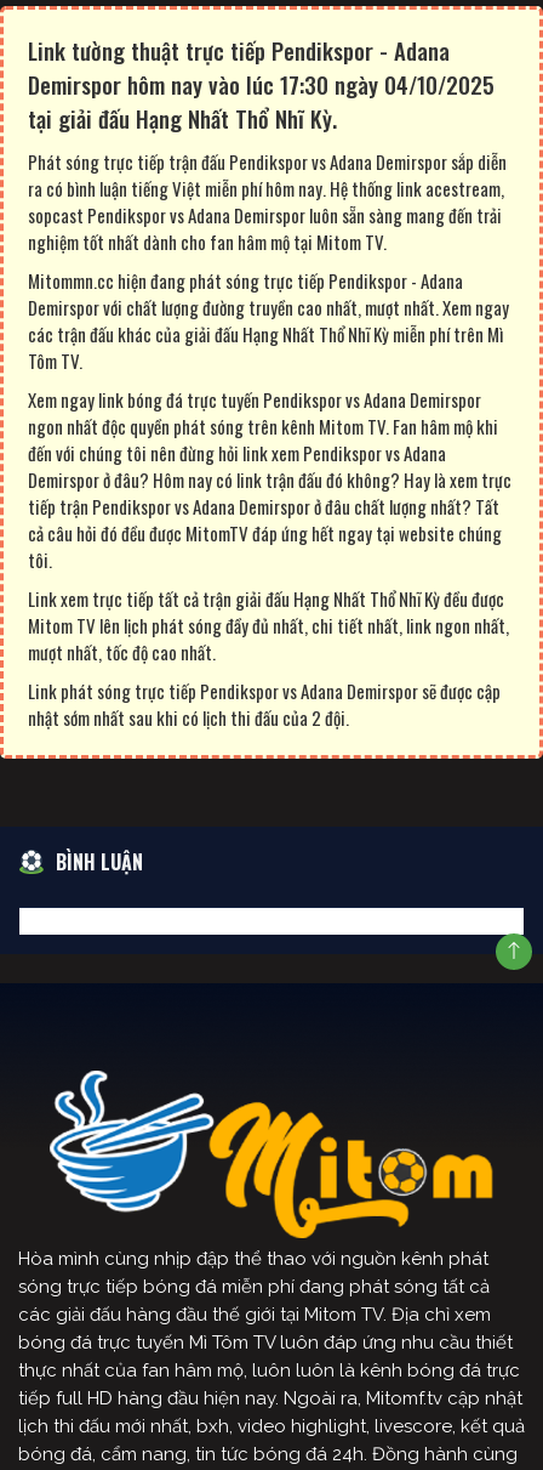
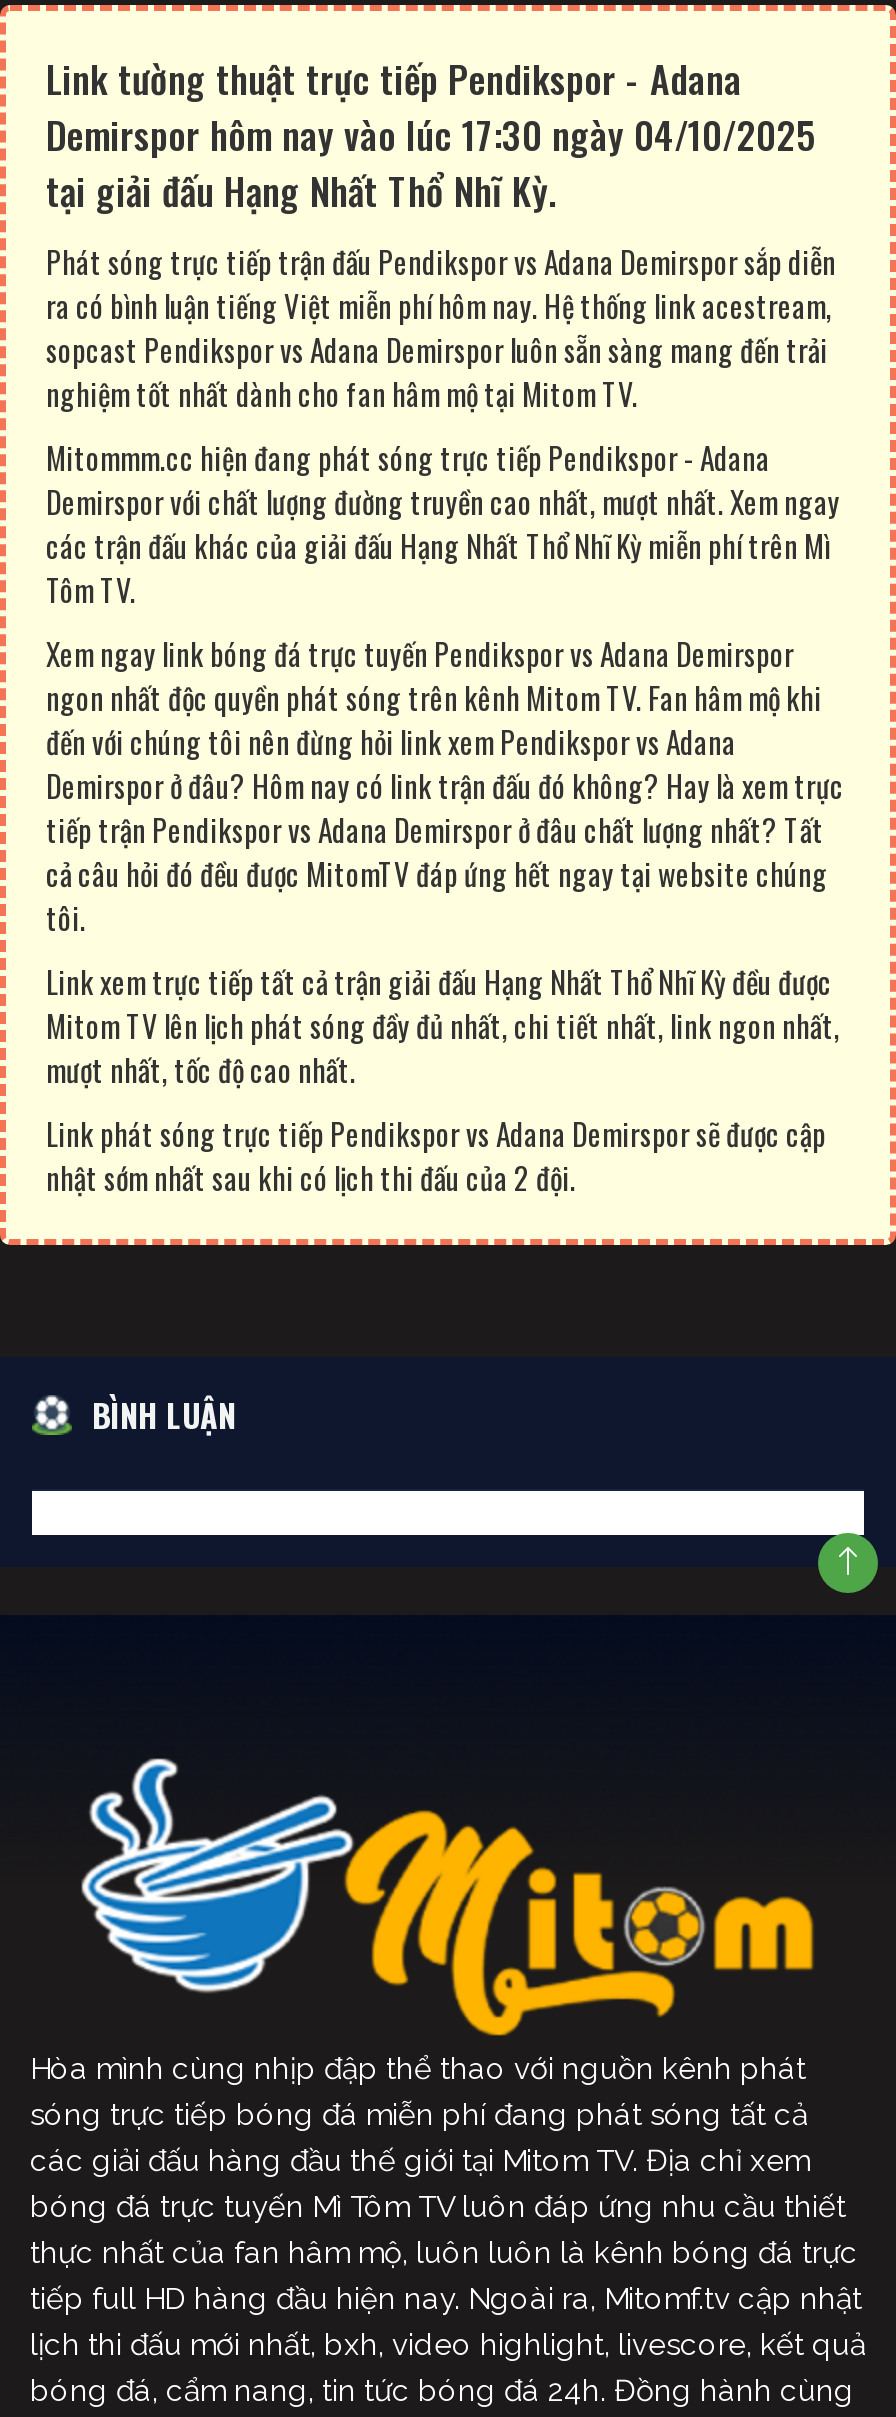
[28,267,463,293] Mitommn.cc hiện đang phát sóng trực tiếp Pendikspor - Adana -> [46,434,770,478] Mitommm.cc hiện đang phát sóng trực tiếp Pendikspor - Adana

